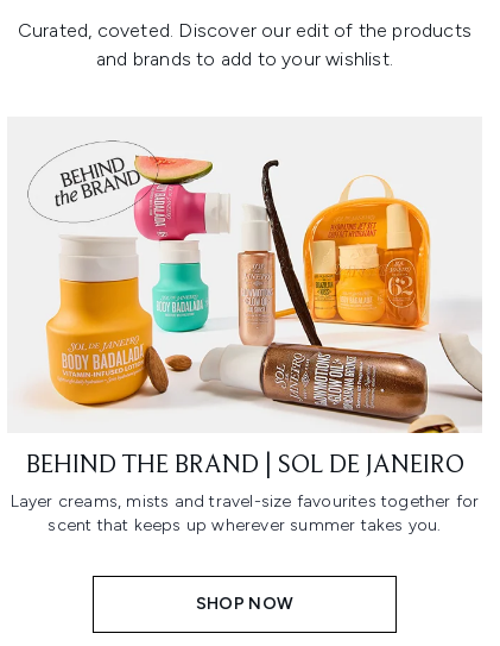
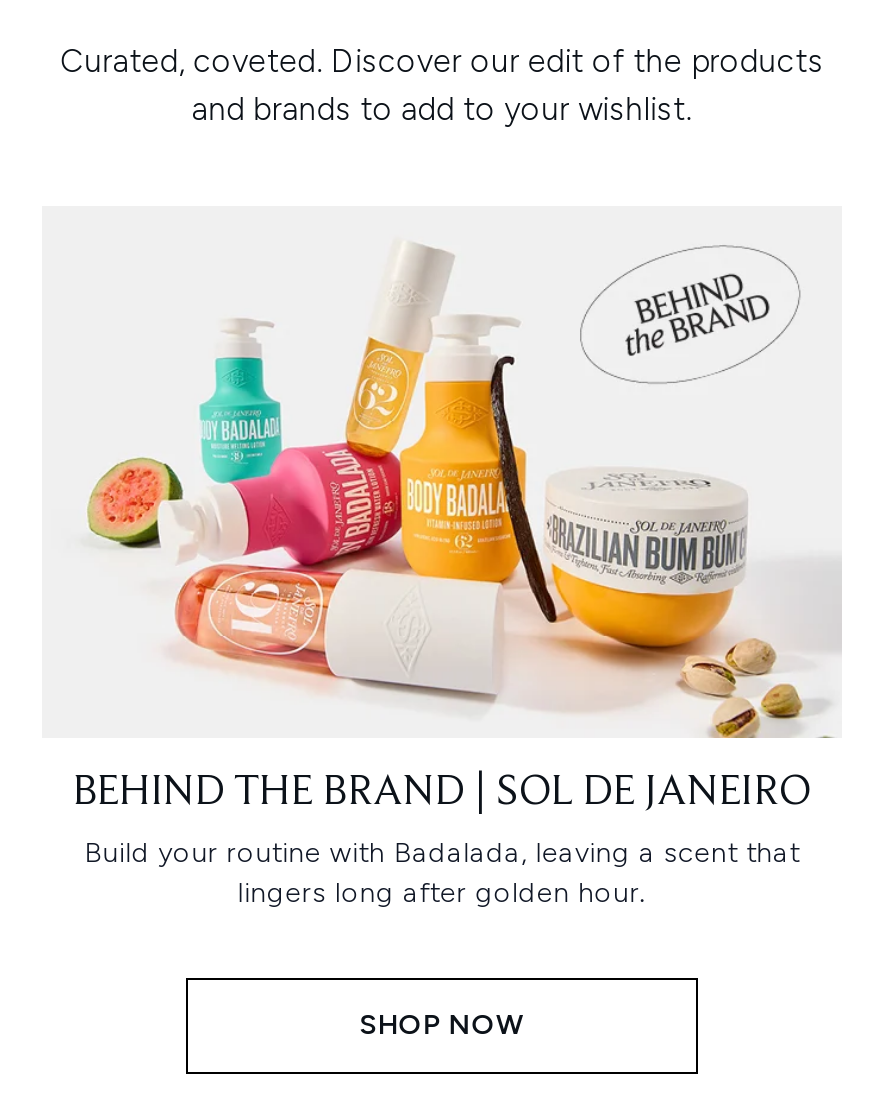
[27,140,483,434] [image] -> [86,244,842,740] [image]
[10,492,479,536] Layer creams, mists and travel-size favourites together for | scent that keeps up wherever summer takes you. -> [84,836,800,910] Build your routine with Badalada, leaving a scent that | lingers long after golden hour.

